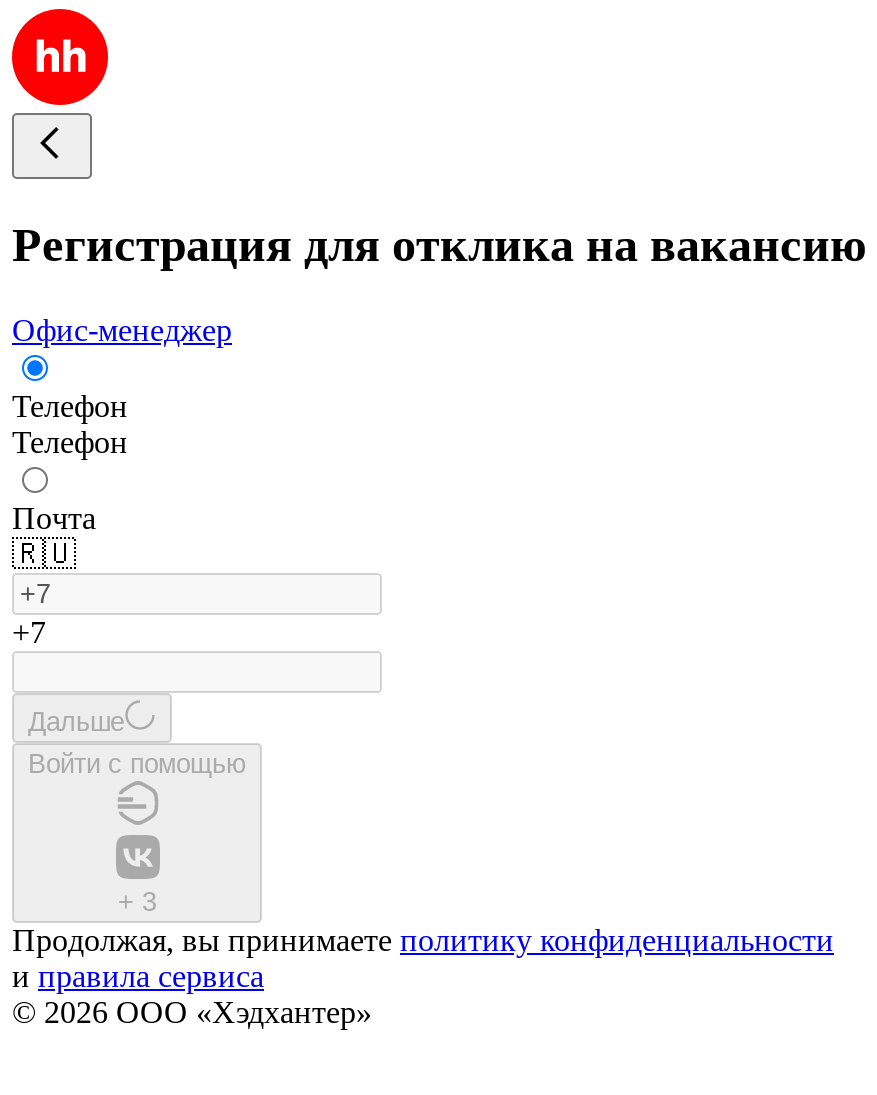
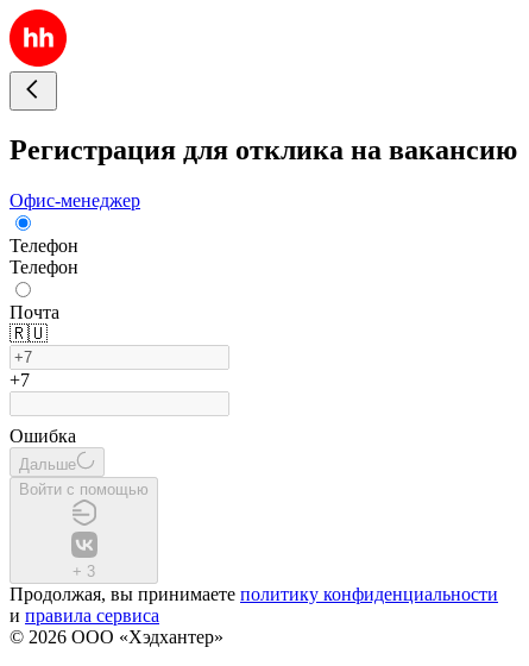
none -> [10,426,76,446] Ошибка

